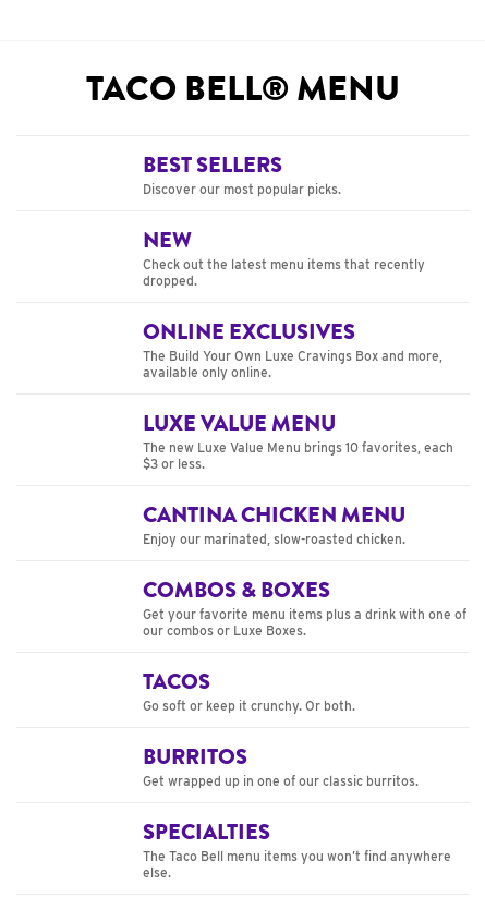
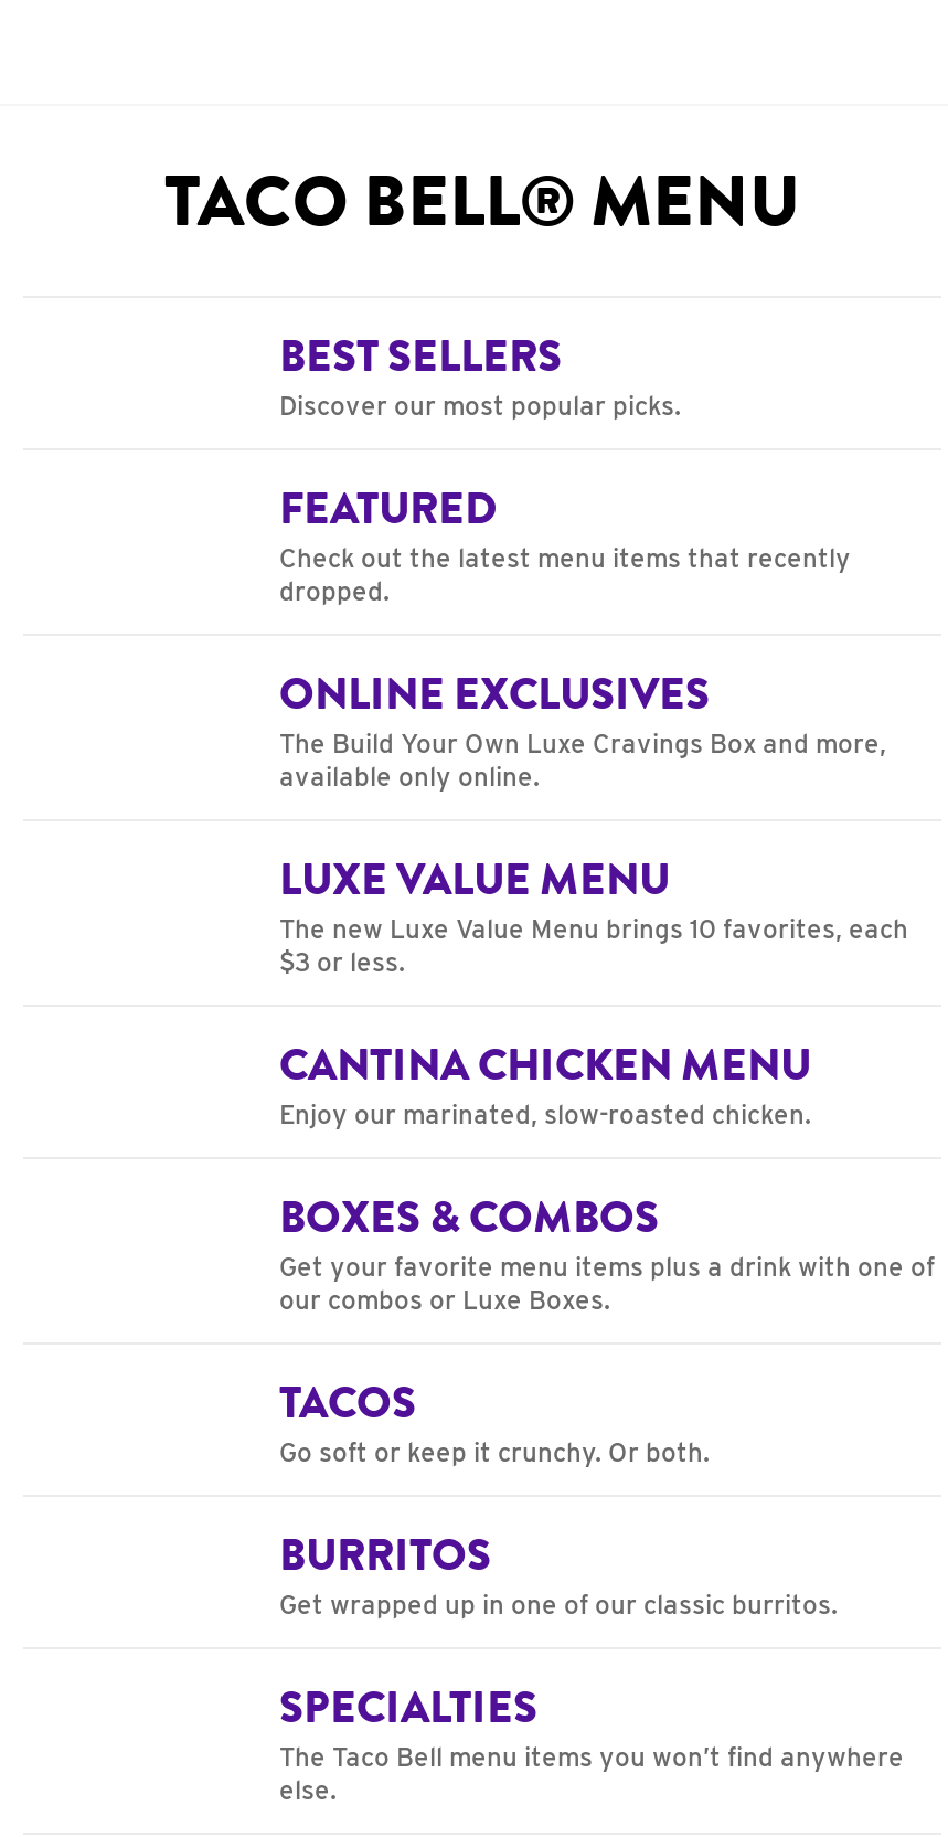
[143,225,192,256] NEW -> [279,477,498,541] FEATURED
[143,574,330,606] COMBOS & BOXES -> [279,1186,659,1250] BOXES & COMBOS

